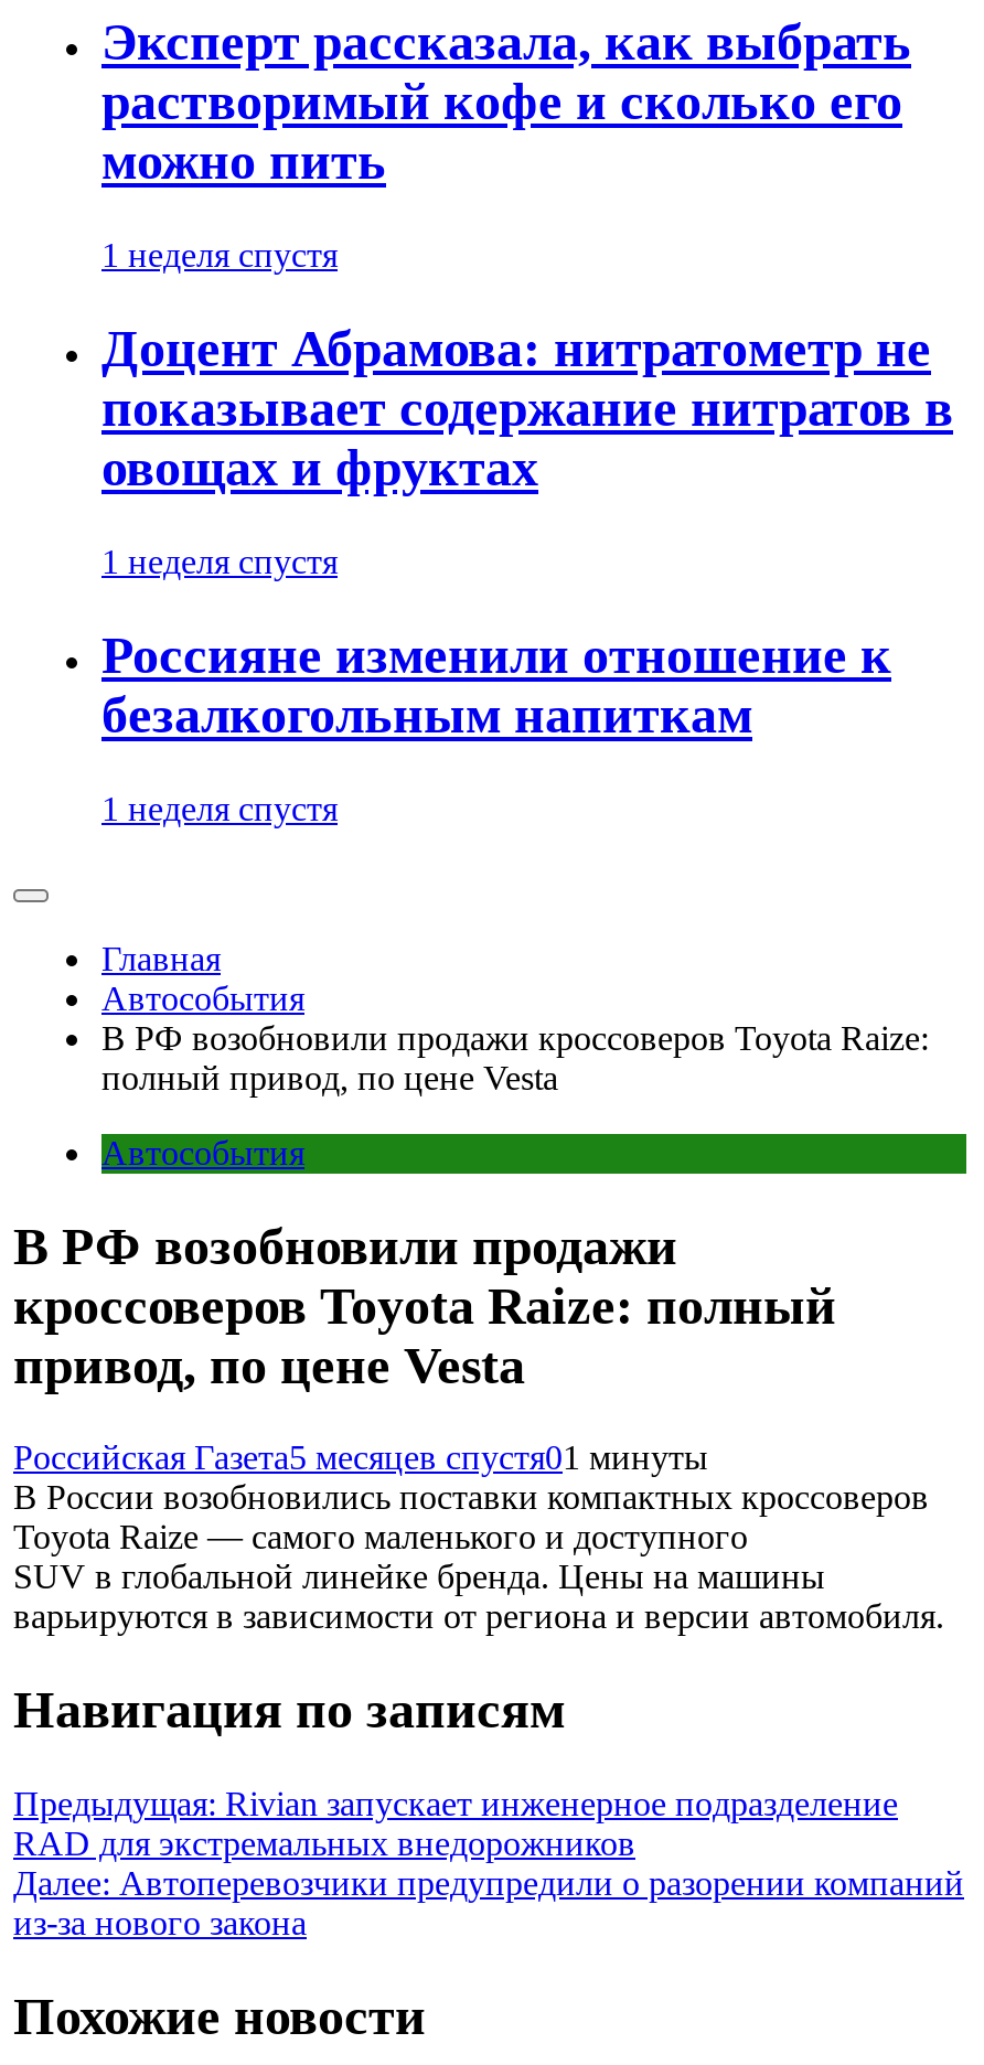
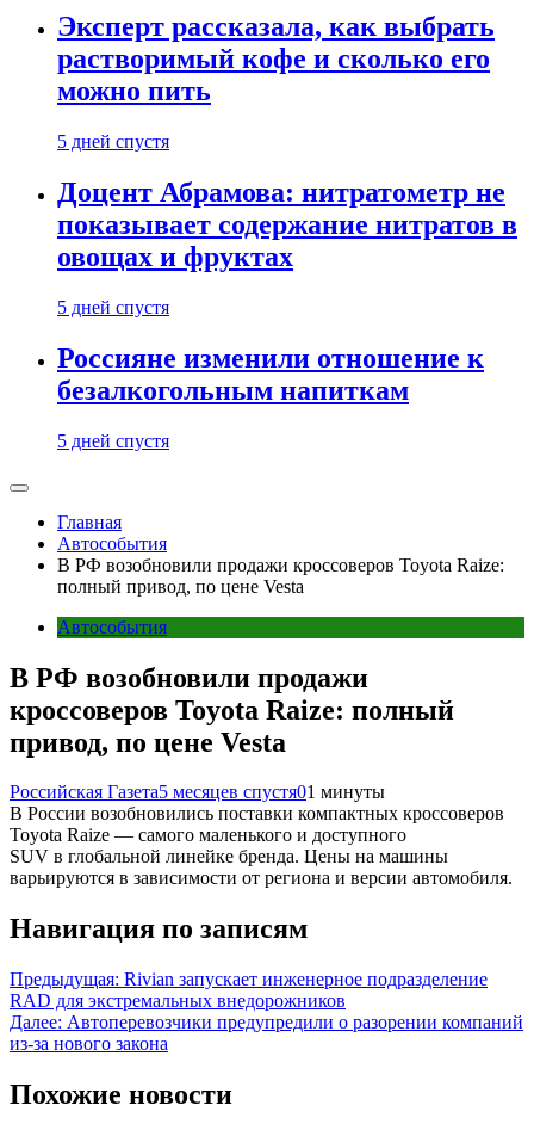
[101,236,338,274] 1 неделя спустя -> [57,131,169,152] 5 дней спустя
[101,542,338,580] 1 неделя спустя -> [57,297,169,317] 5 дней спустя
[101,789,338,826] 1 неделя спустя -> [57,430,169,451] 5 дней спустя

